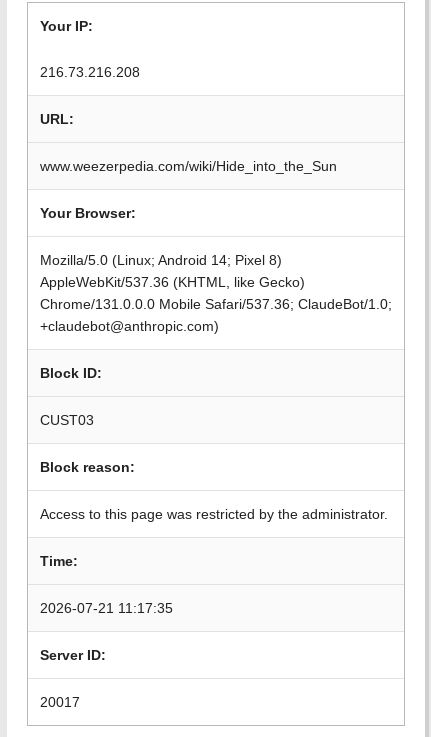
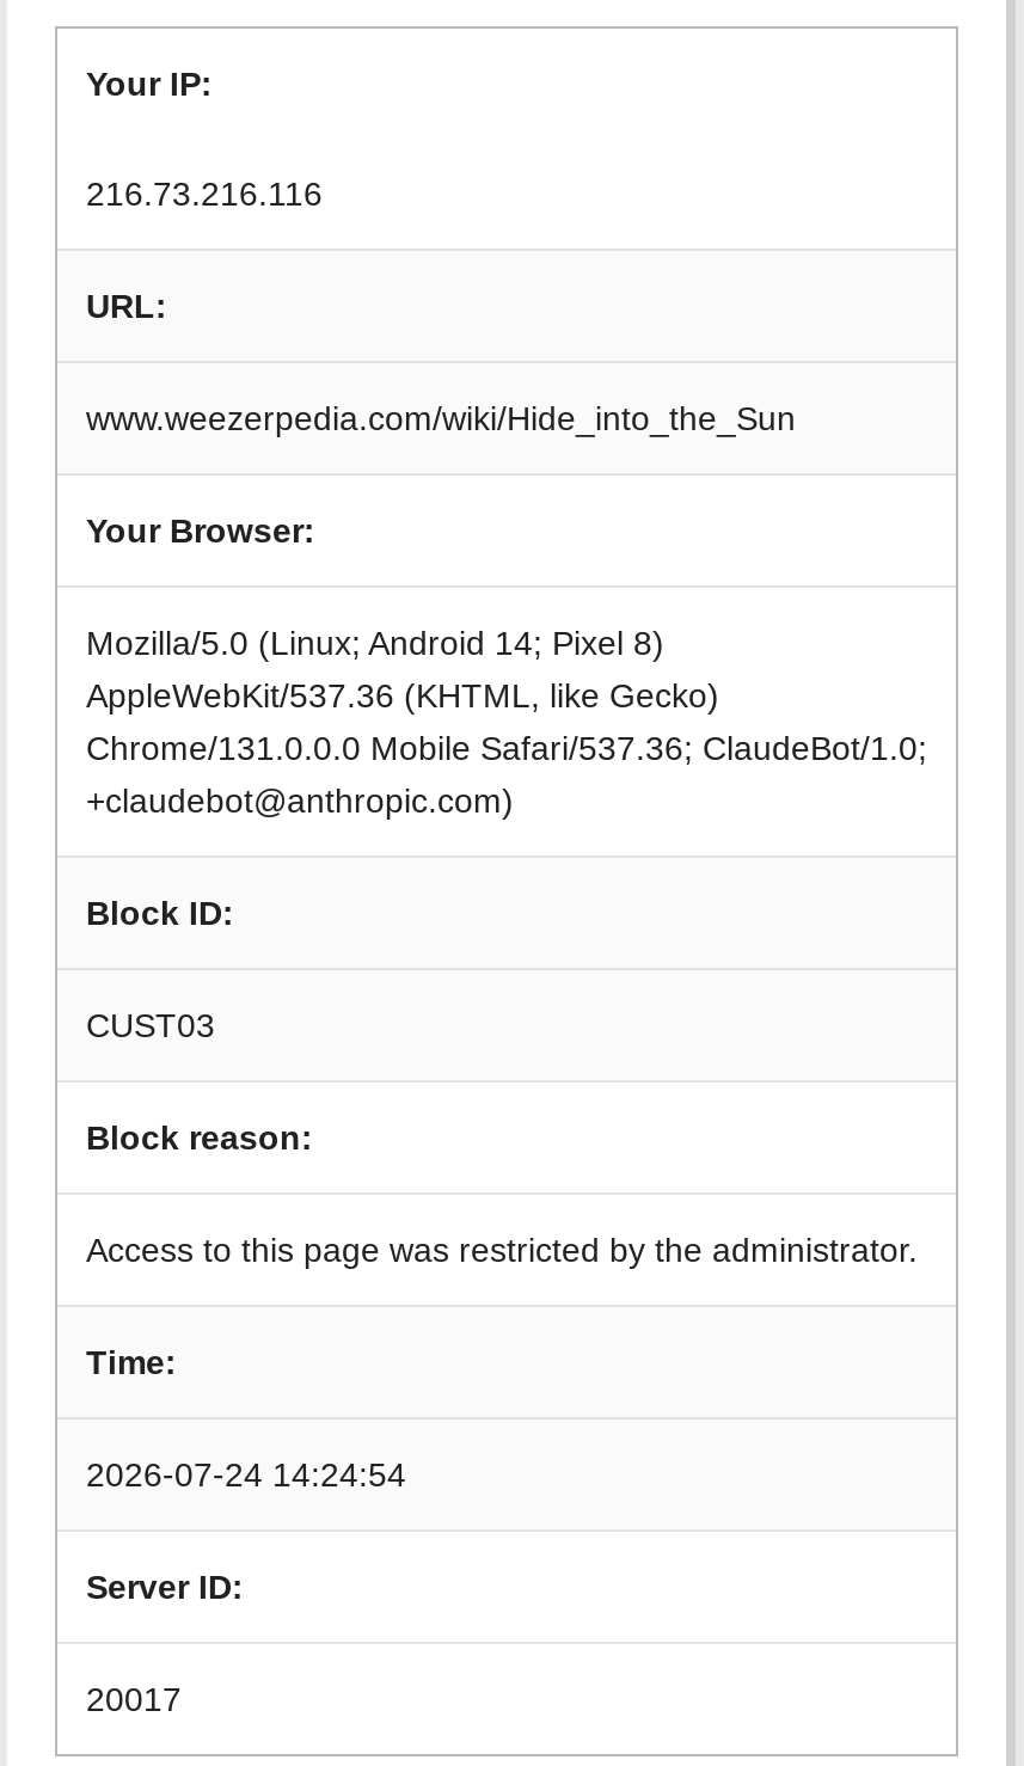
[40,64,140,80] 216.73.216.208 -> [86,174,323,213] 216.73.216.116
[40,600,173,616] 2026-07-21 11:17:35 -> [86,1455,406,1494] 2026-07-24 14:24:54

